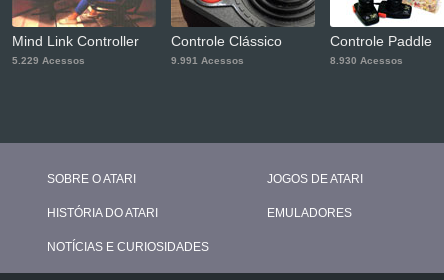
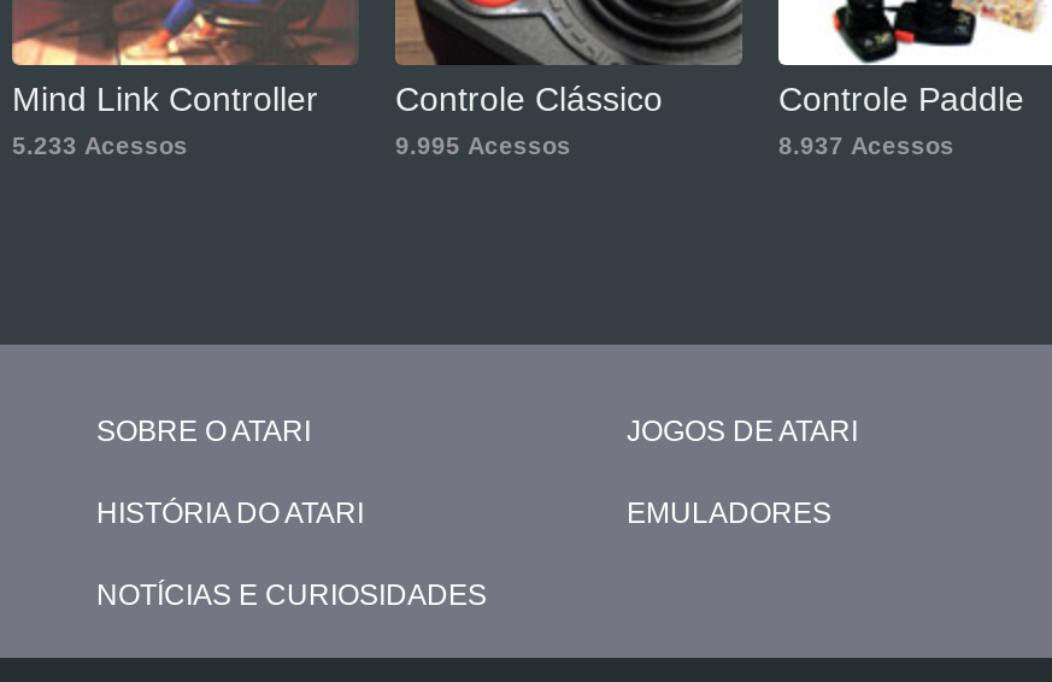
[12,55,85,66] 5.229 Acessos -> [12,134,188,160] 5.233 Acessos
[171,55,244,66] 9.991 Acessos -> [395,134,571,160] 9.995 Acessos
[330,55,403,66] 8.930 Acessos -> [778,134,954,160] 8.937 Acessos

